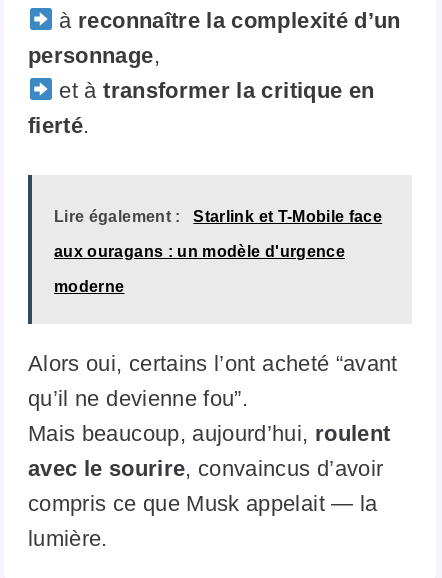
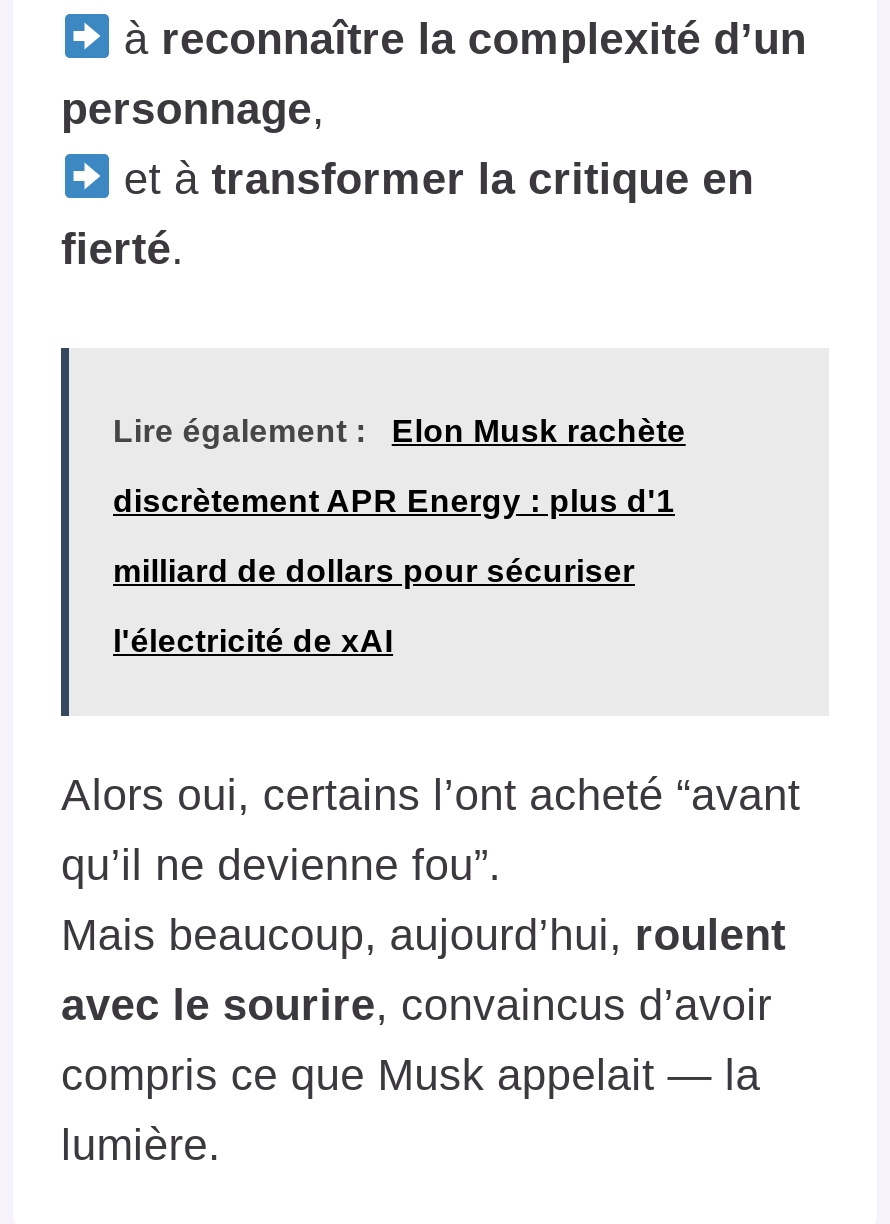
[54,208,382,295] Starlink et T-Mobile face | aux ouragans : un modèle d'urgence | moderne -> [113,414,686,658] Elon Musk rachète | discrètement APR Energy : plus d'1 | milliard de dollars pour sécuriser | l'électricité de xAI

